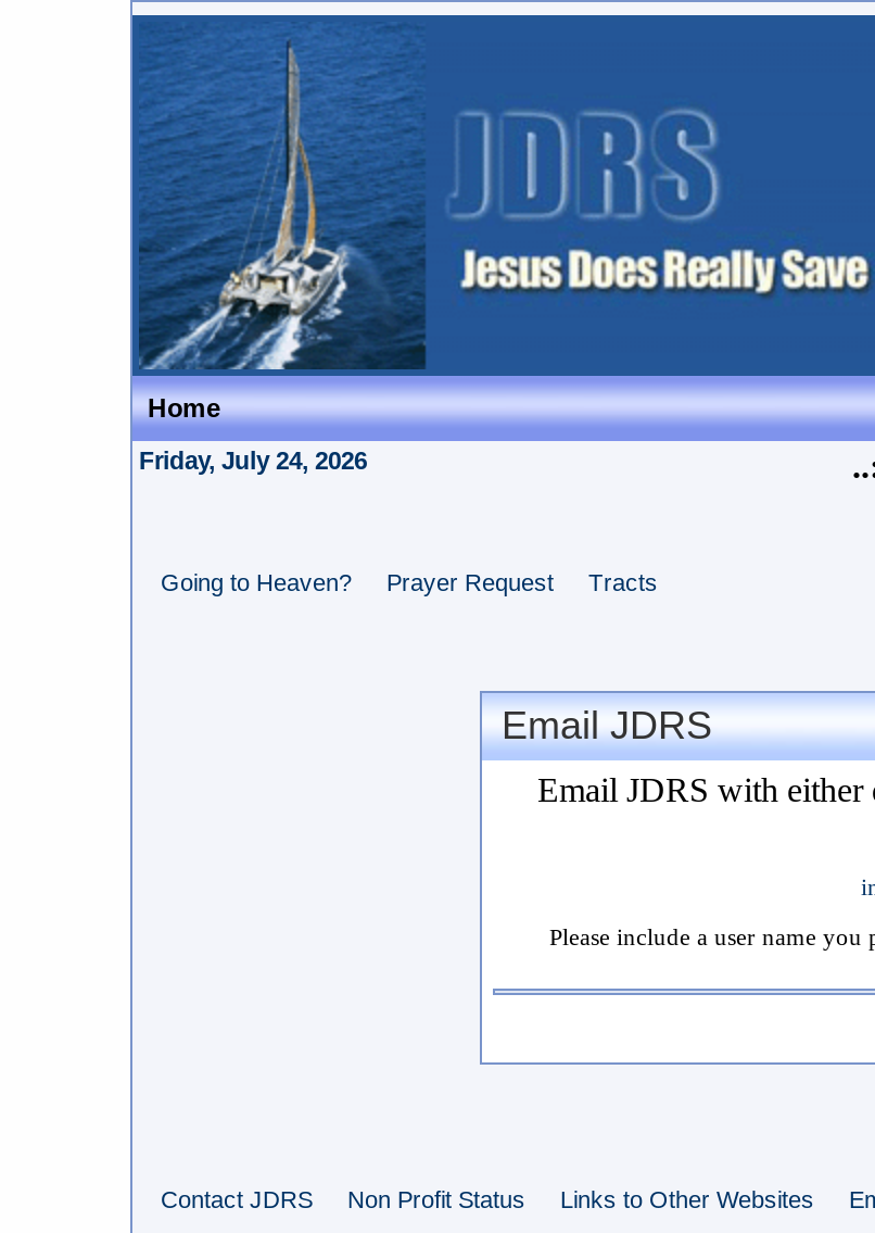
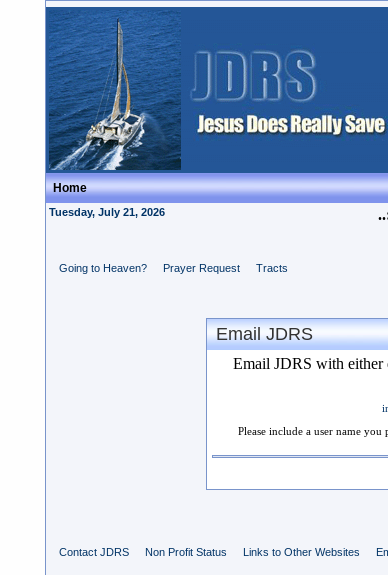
[139,448,367,474] Friday, July 24, 2026 -> [49,206,165,218] Tuesday, July 21, 2026

